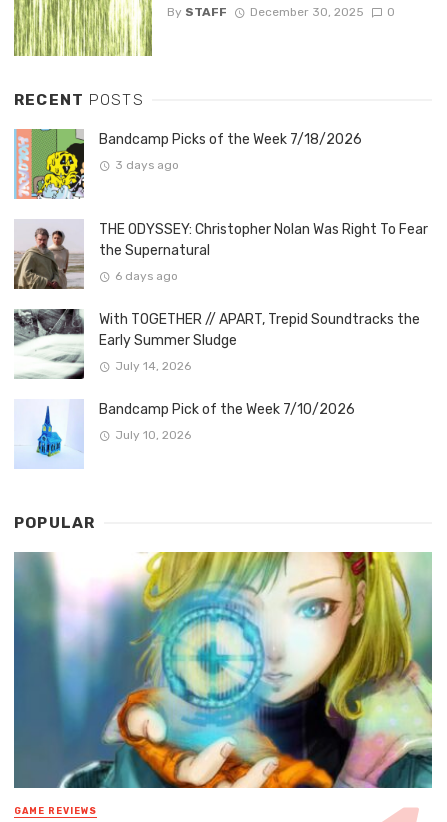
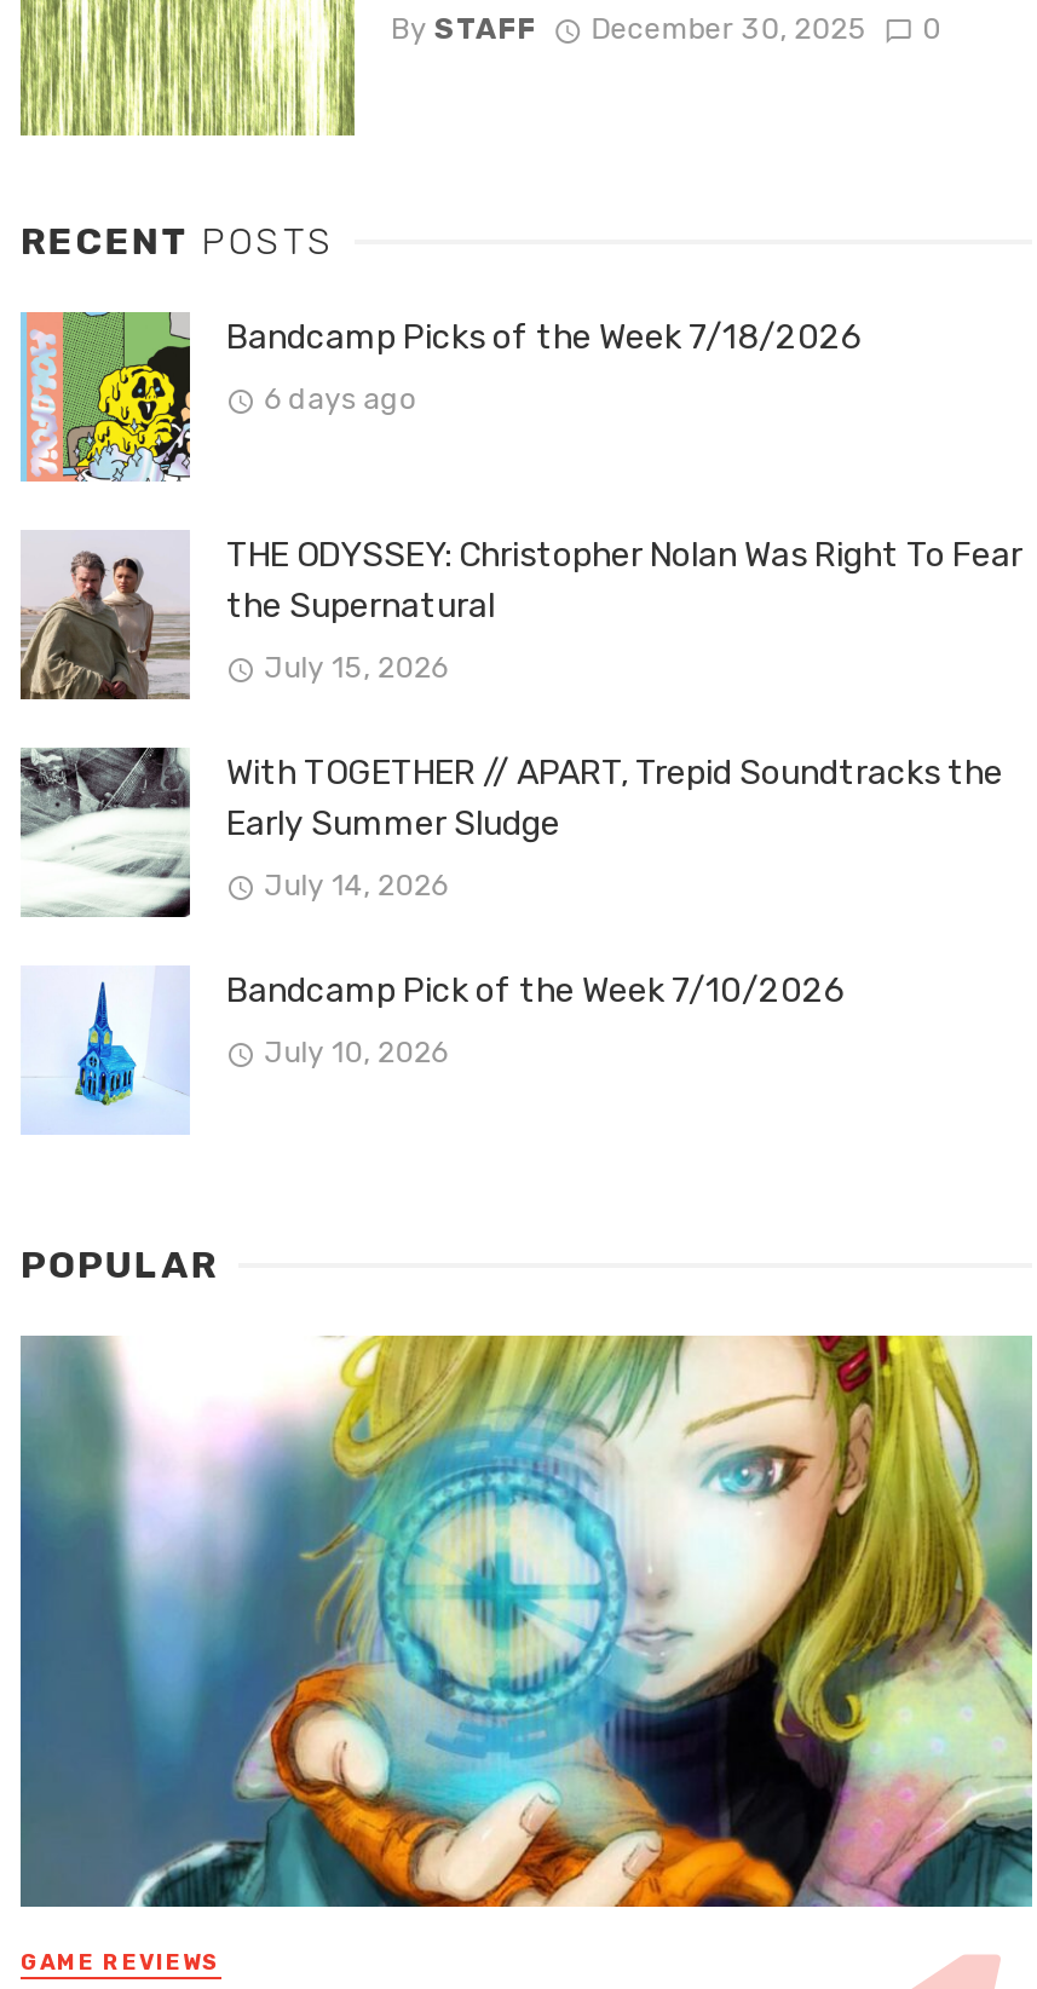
[115,158,179,172] 3 days ago -> [264,382,416,416] 6 days ago
[115,269,178,283] 6 days ago -> [264,651,448,685] July 15, 2026

